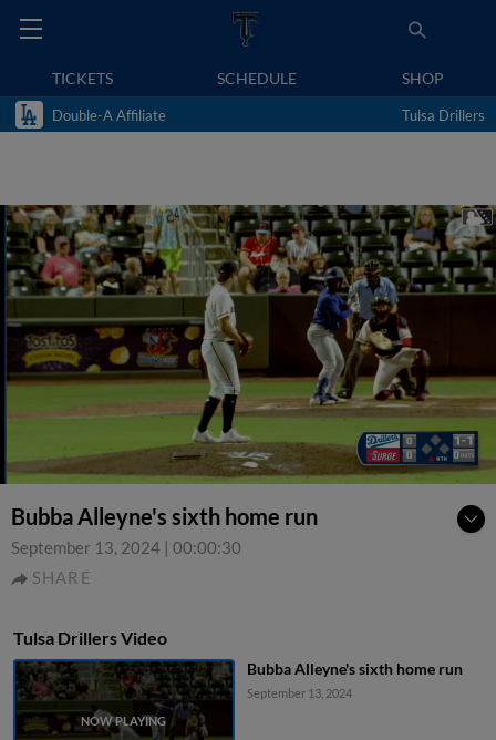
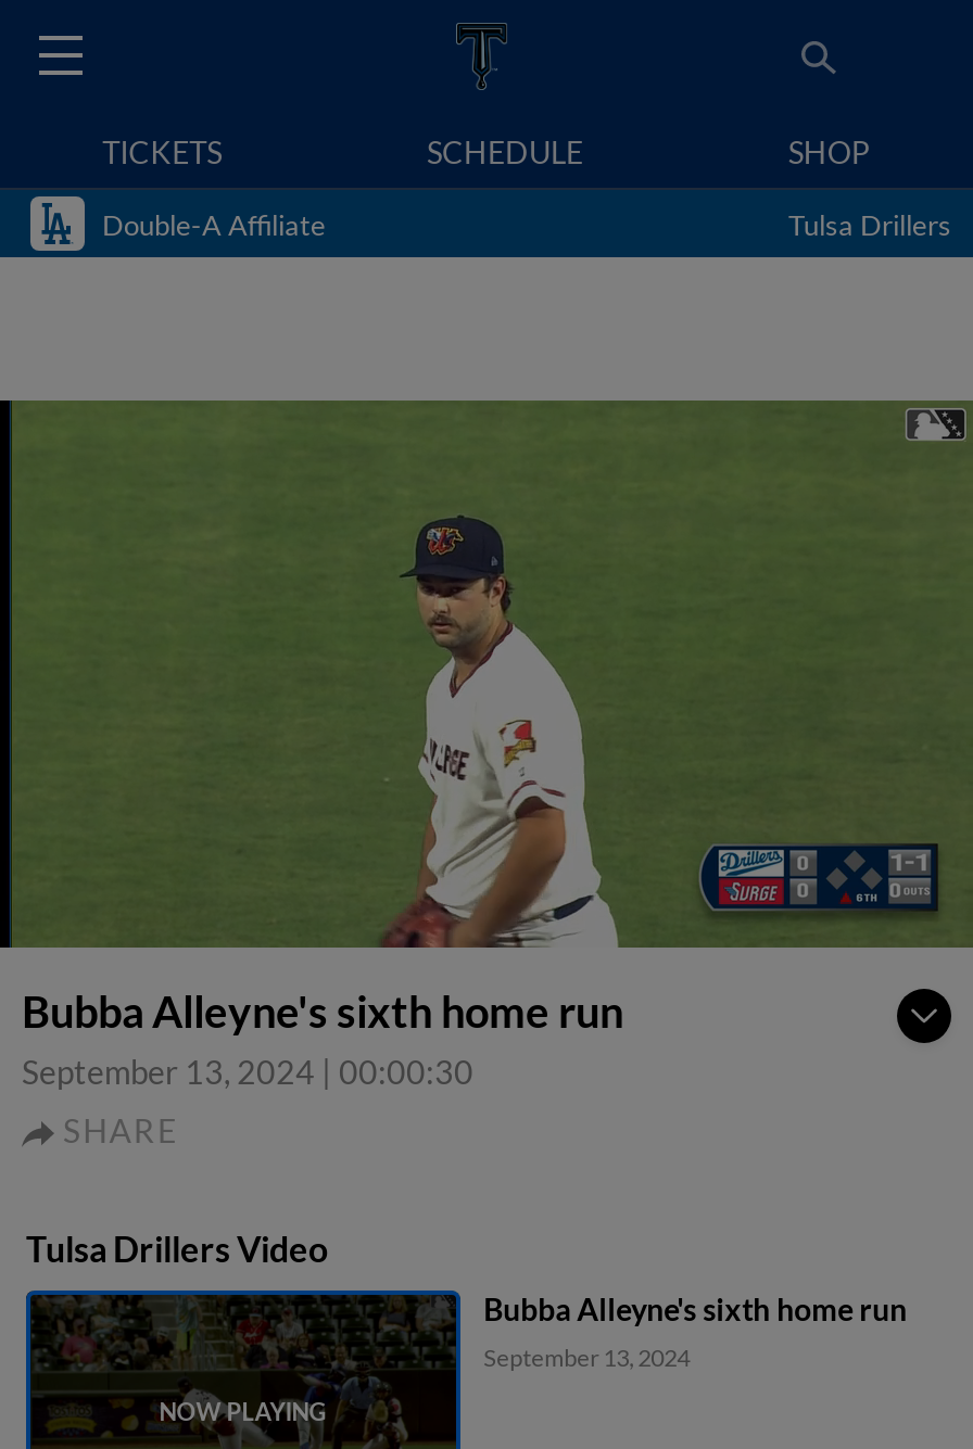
[6,204,493,485] [image] -> [11,398,966,950] [image]

